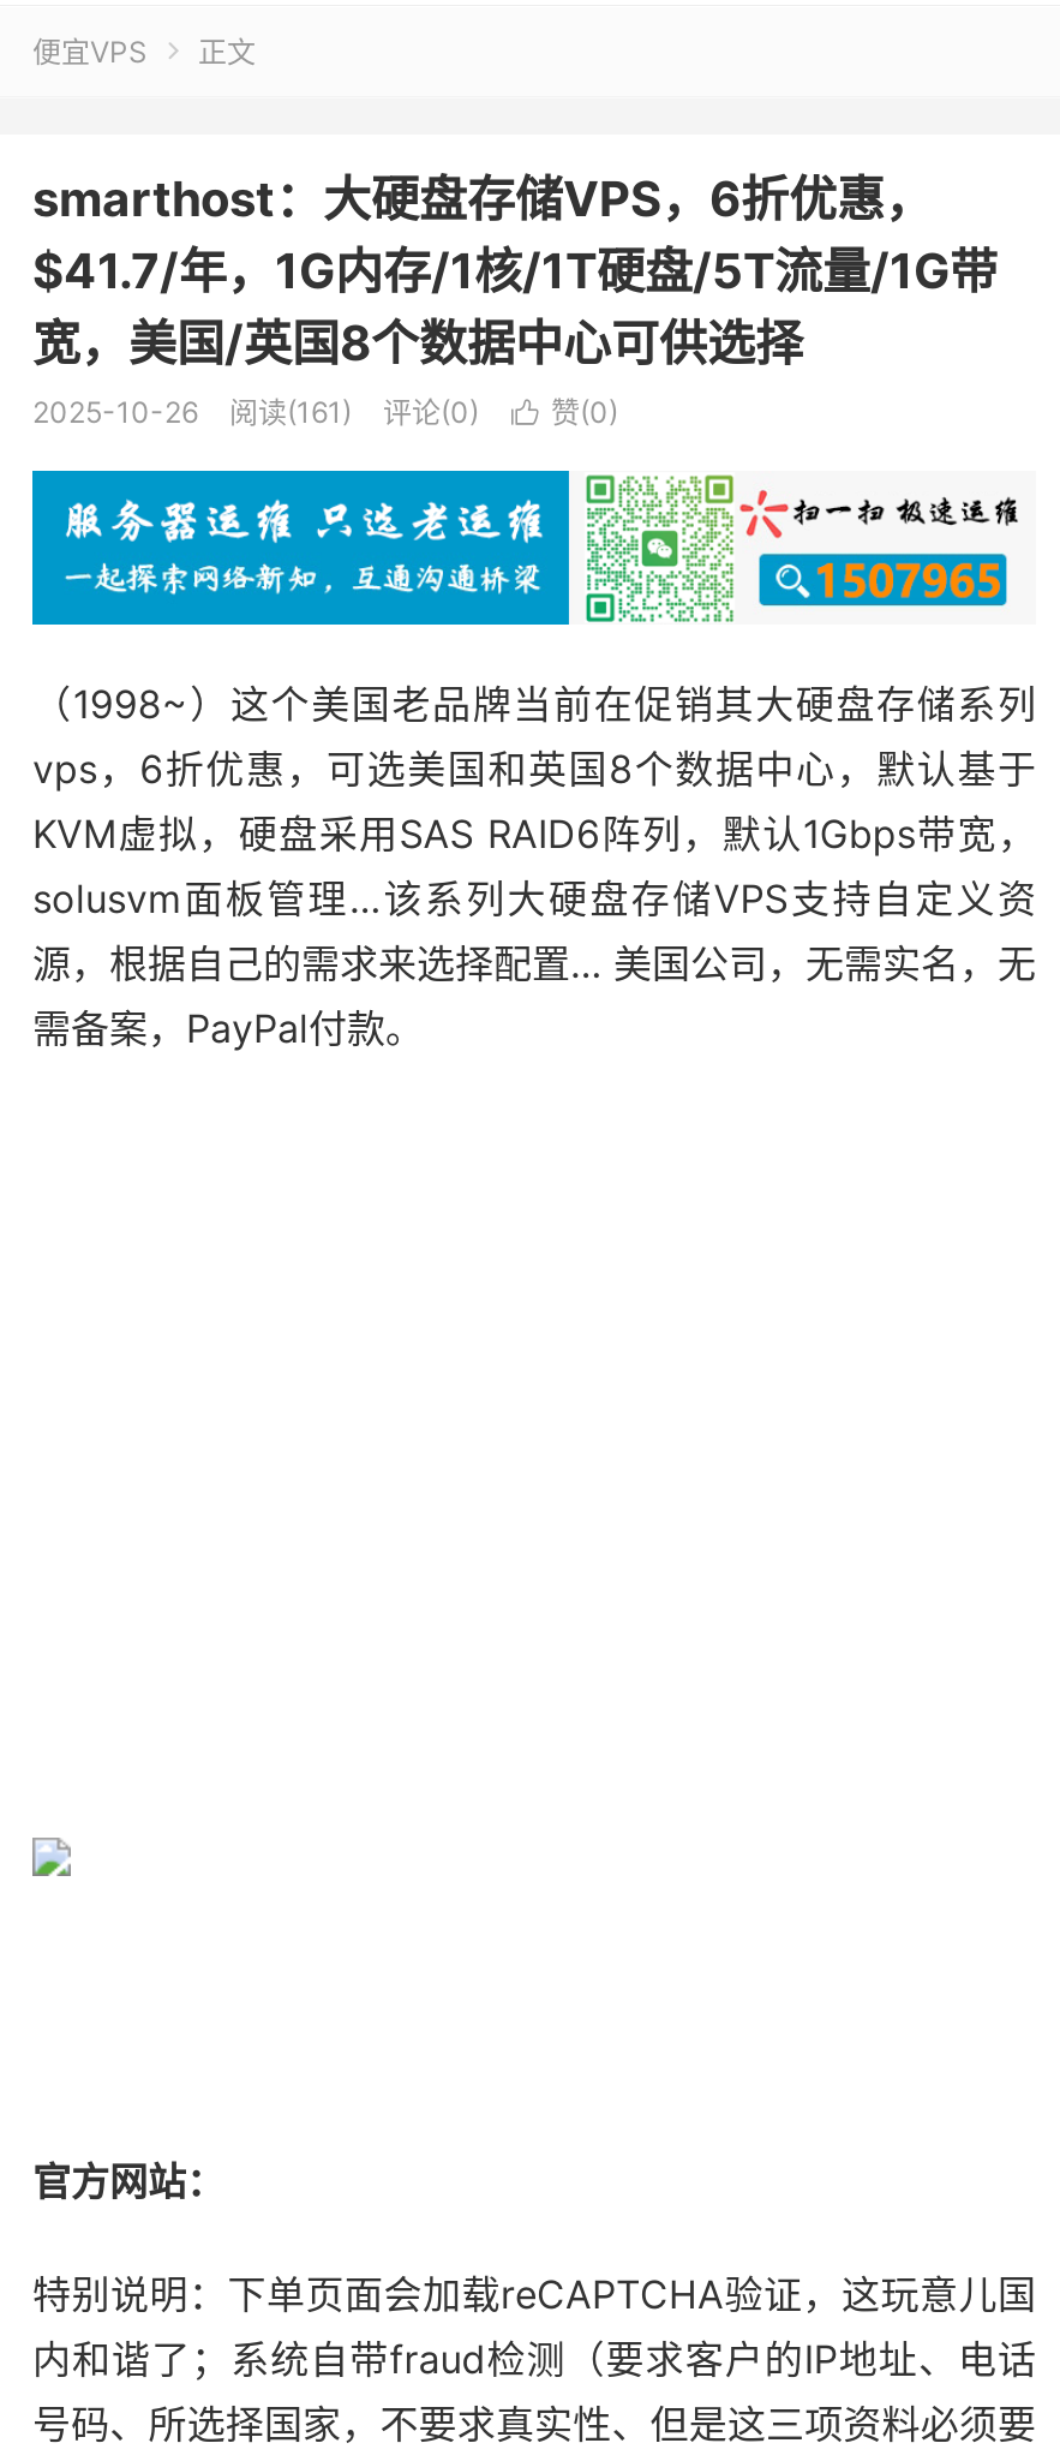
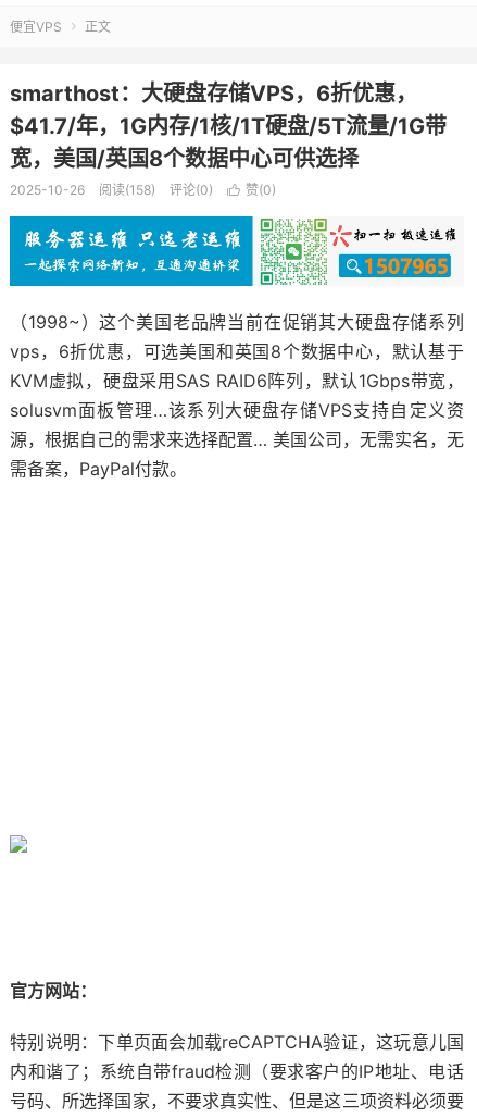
[229,394,352,430] 阅读(161) -> [99,182,155,198] 阅读(158)

